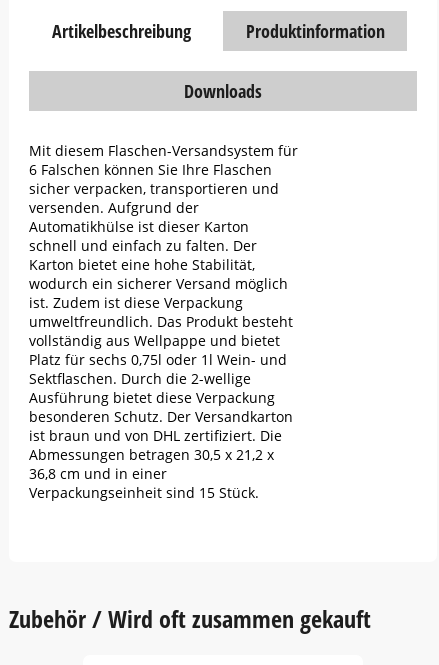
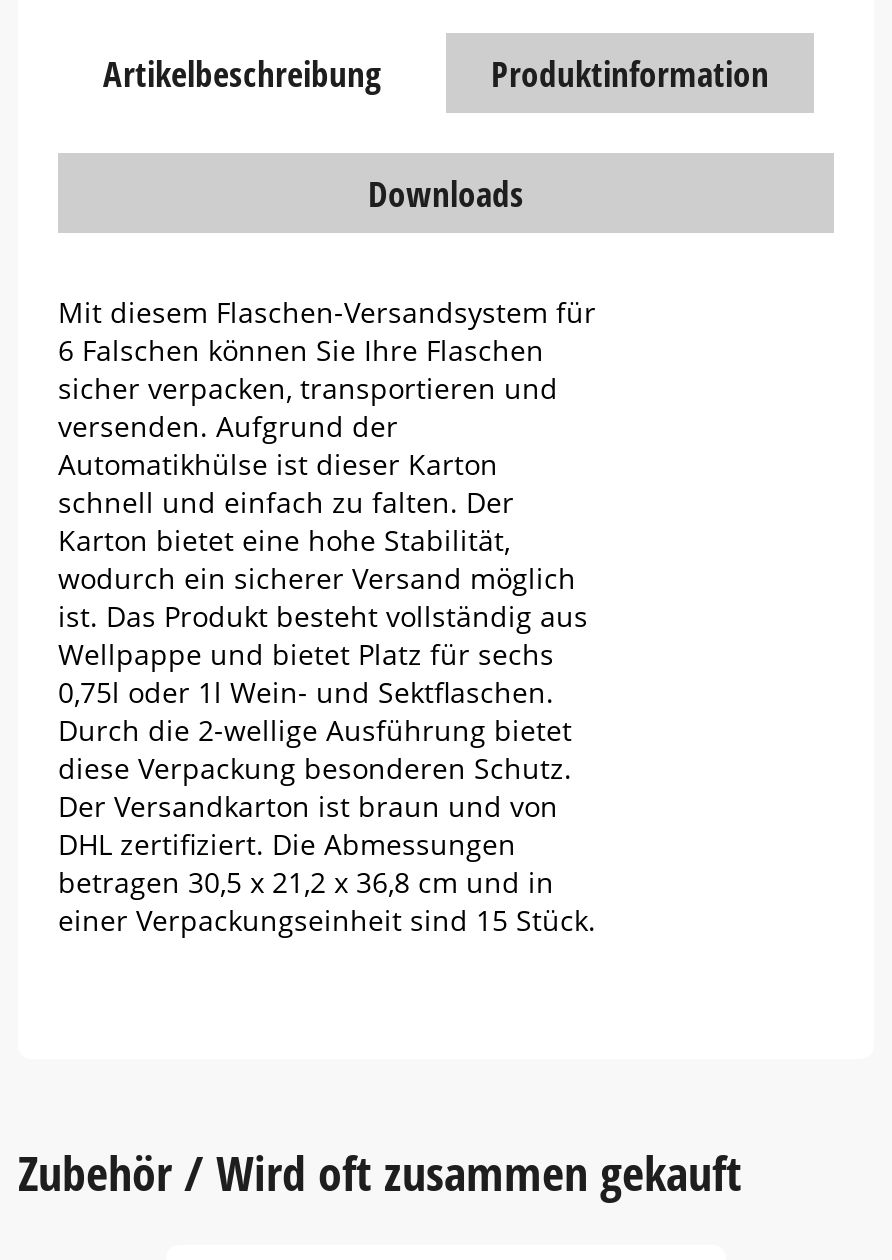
[29,293,293,502] ist. Zudem ist diese Verpackung | umweltfreundlich. Das Produkt besteht | vollständig aus Wellpappe und bietet | Platz für sechs 0,75l oder 1l Wein- und | Sektflaschen. Durch die 2-wellige | Ausführung bietet diese Verpackung | besonderen Schutz. Der Versandkarton | ist braun und von DHL zertifiziert. Die | Abmessungen betragen 30,5 x 21,2 x | 36,8 cm und in einer | Verpackungseinheit sind 15 Stück. -> [58,597,596,939] ist. Das Produkt besteht vollständig aus | Wellpappe und bietet Platz für sechs | 0,75l oder 1l Wein- und Sektflaschen. | Durch die 2-wellige Ausführung bietet | diese Verpackung besonderen Schutz. | Der Versandkarton ist braun und von | DHL zertifiziert. Die Abmessungen | betragen 30,5 x 21,2 x 36,8 cm und in | einer Verpackungseinheit sind 15 Stück.

